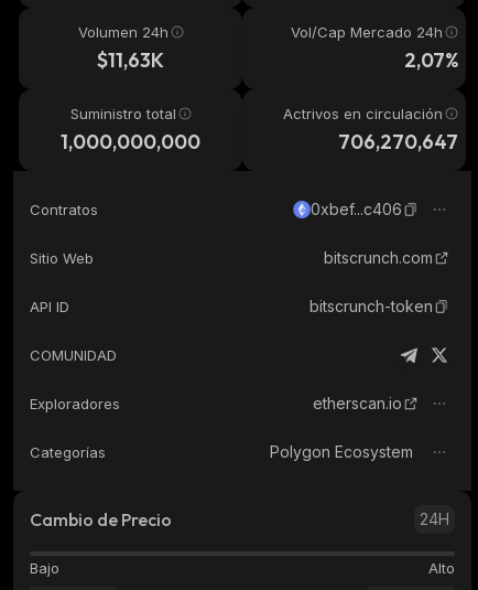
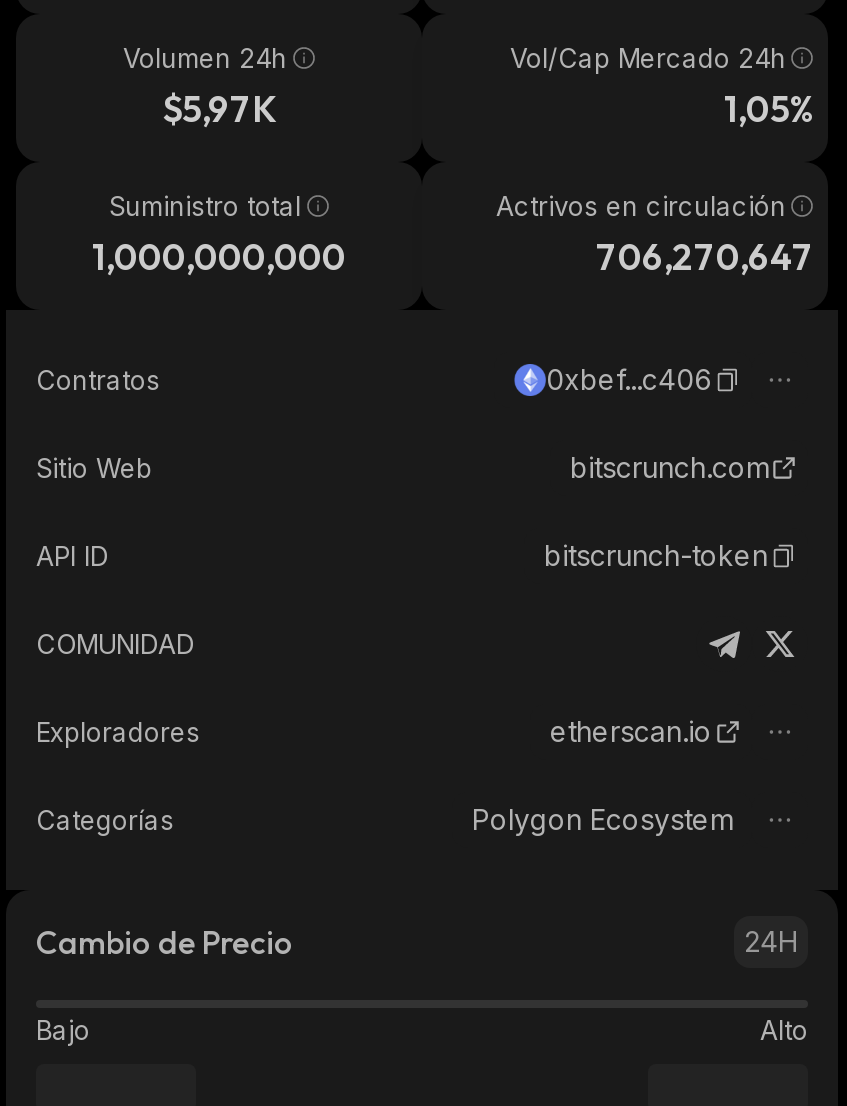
[97,47,164,73] $11,63K -> [162,86,276,132] $5,97K
[404,47,458,73] 2,07% -> [724,86,814,132] 1,05%

